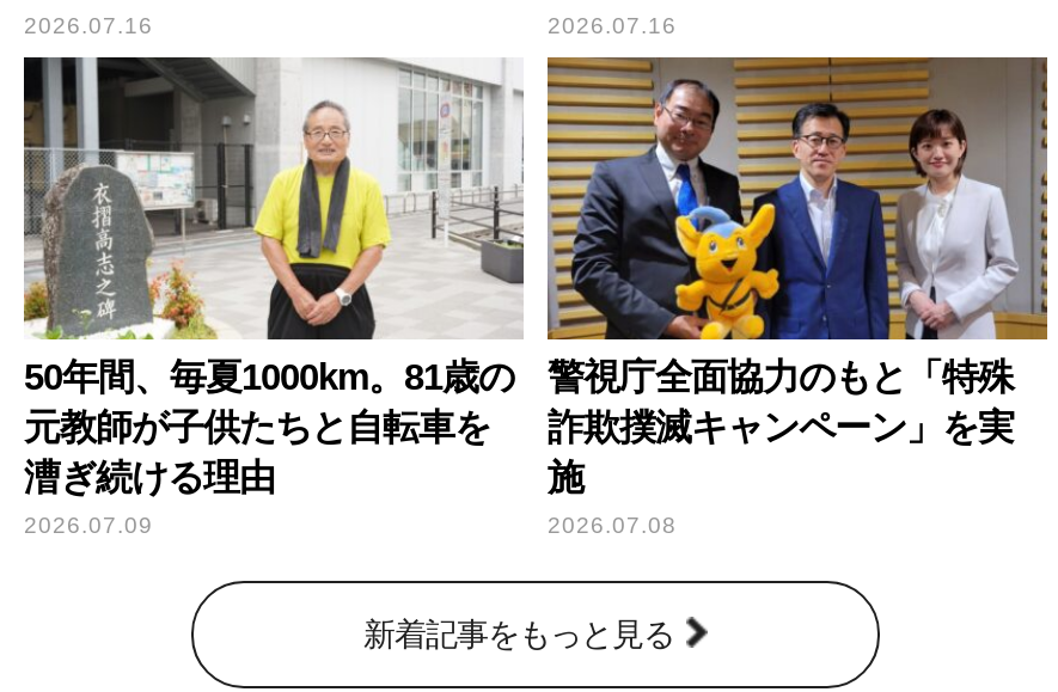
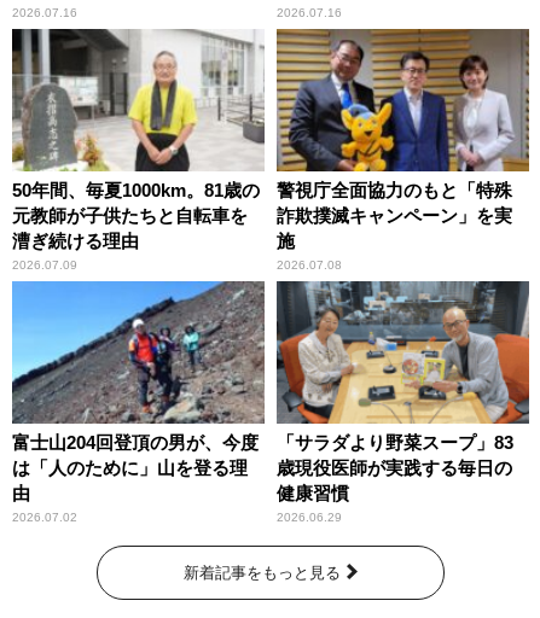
none -> [11,280,266,524] [image] | 富士山204回登頂の男が、今度 | は「人のために」山を登る理 | 由 | 2026.07.02
none -> [275,280,529,524] [image] | 「サラダより野菜スープ」83 | 歳現役医師が実践する毎日の | 健康習慣 | 2026.06.29

